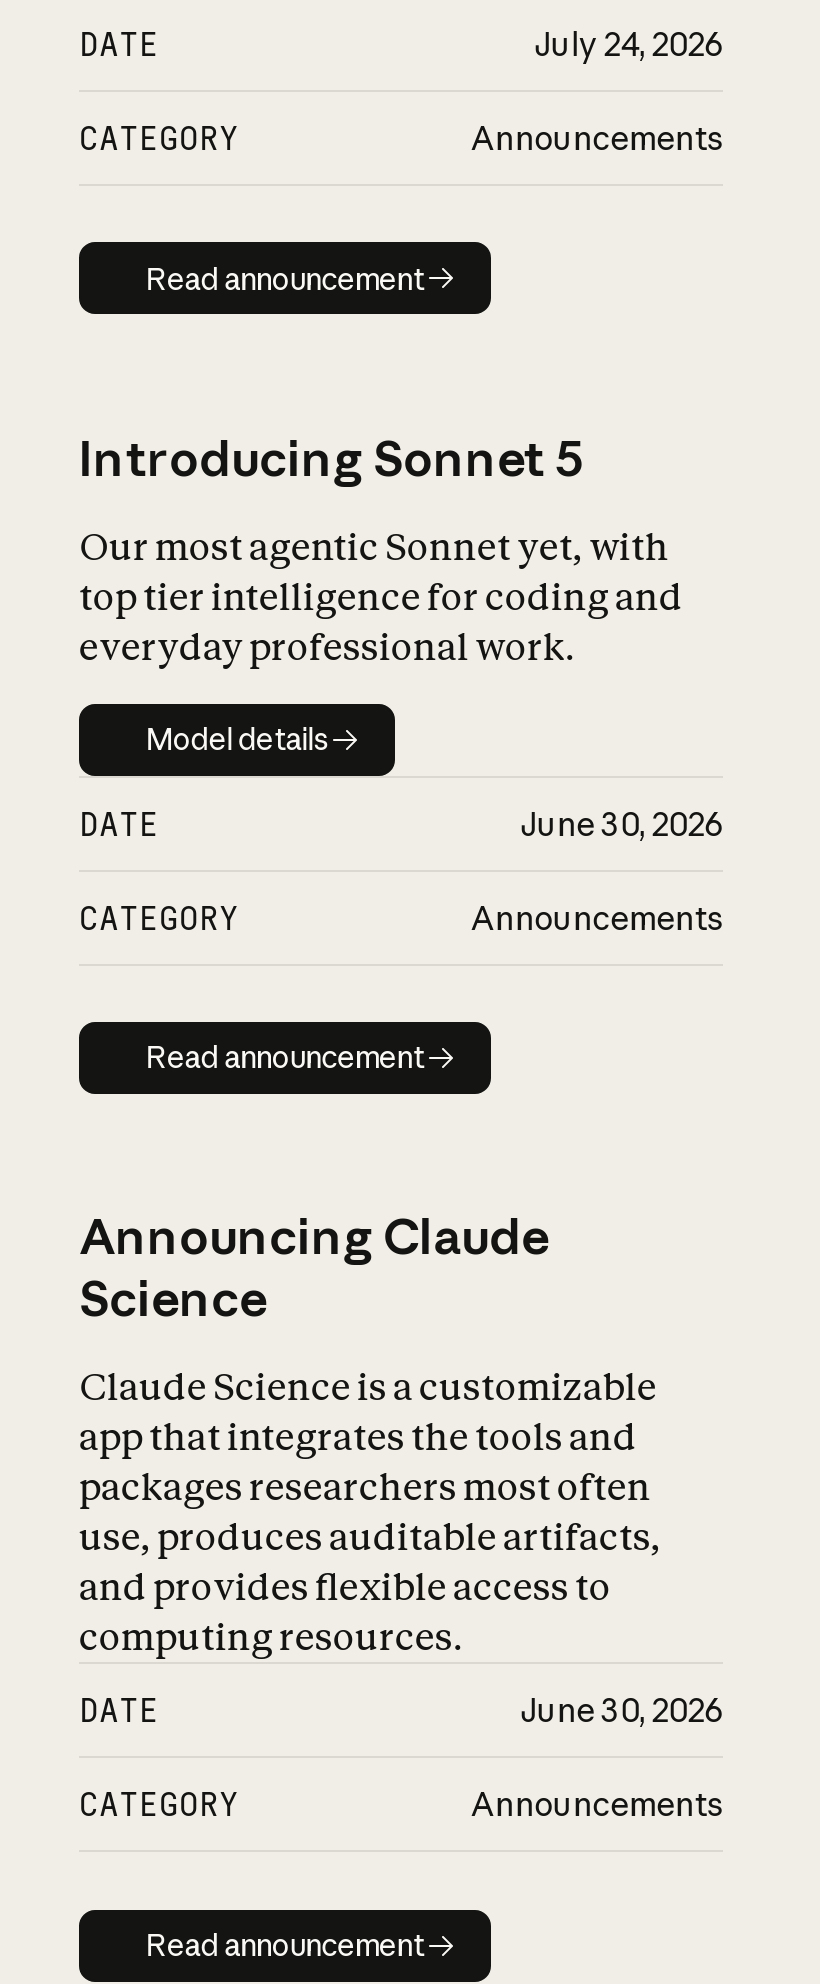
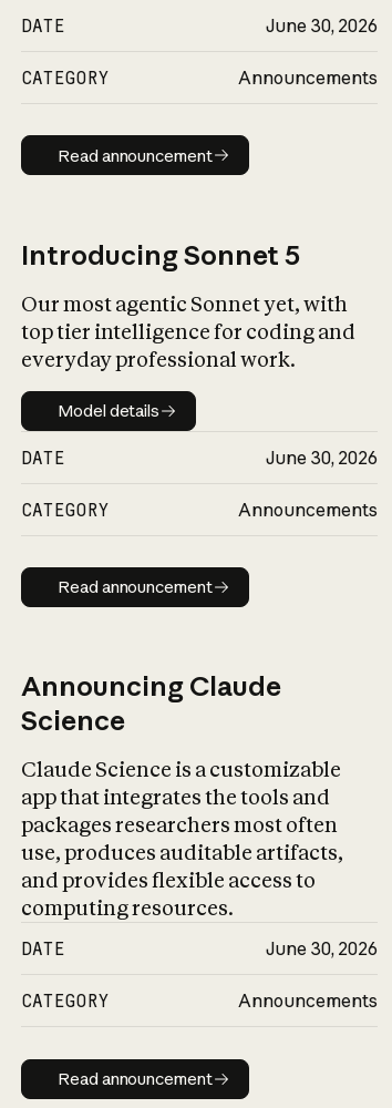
[535,24,723,64] July 24, 2026 -> [266,14,377,36] June 30, 2026

